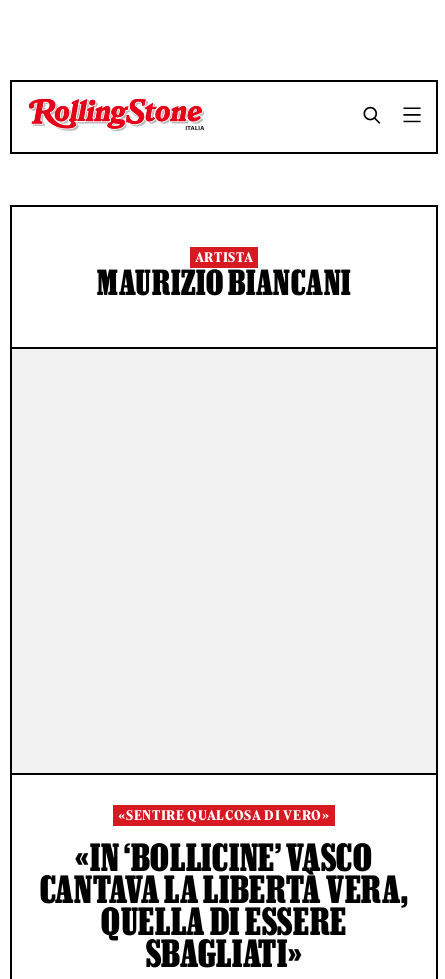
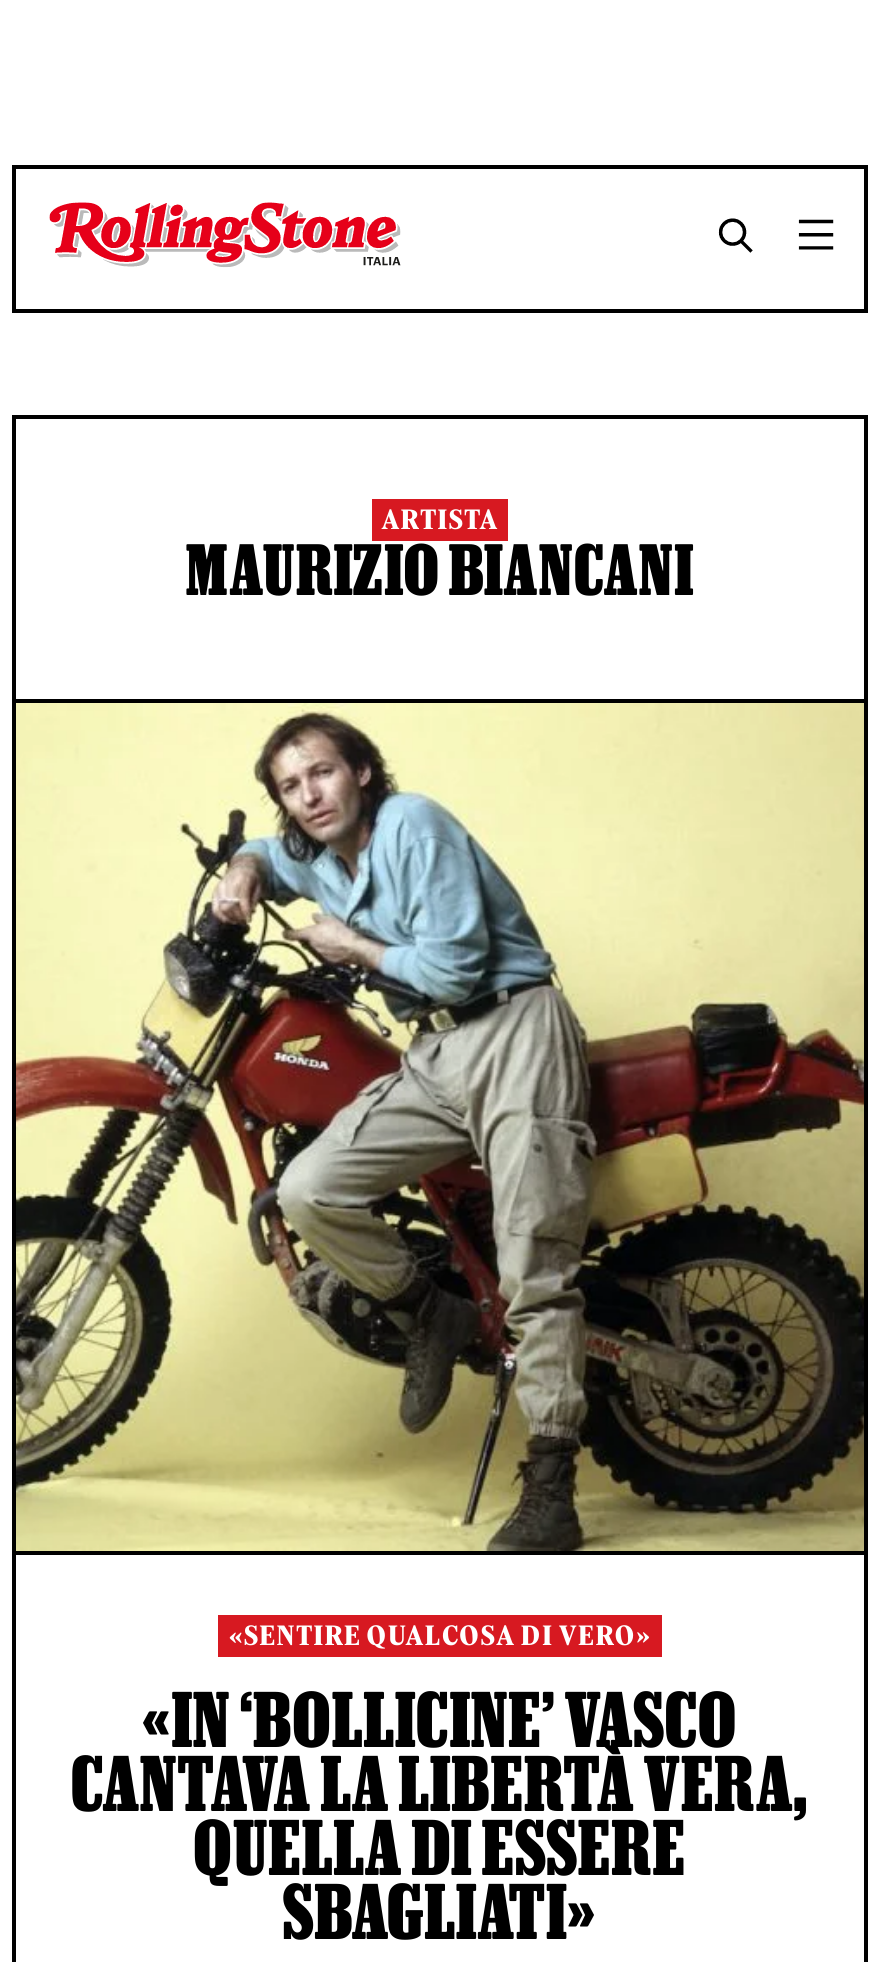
none -> [14,703,866,1553] [image]

